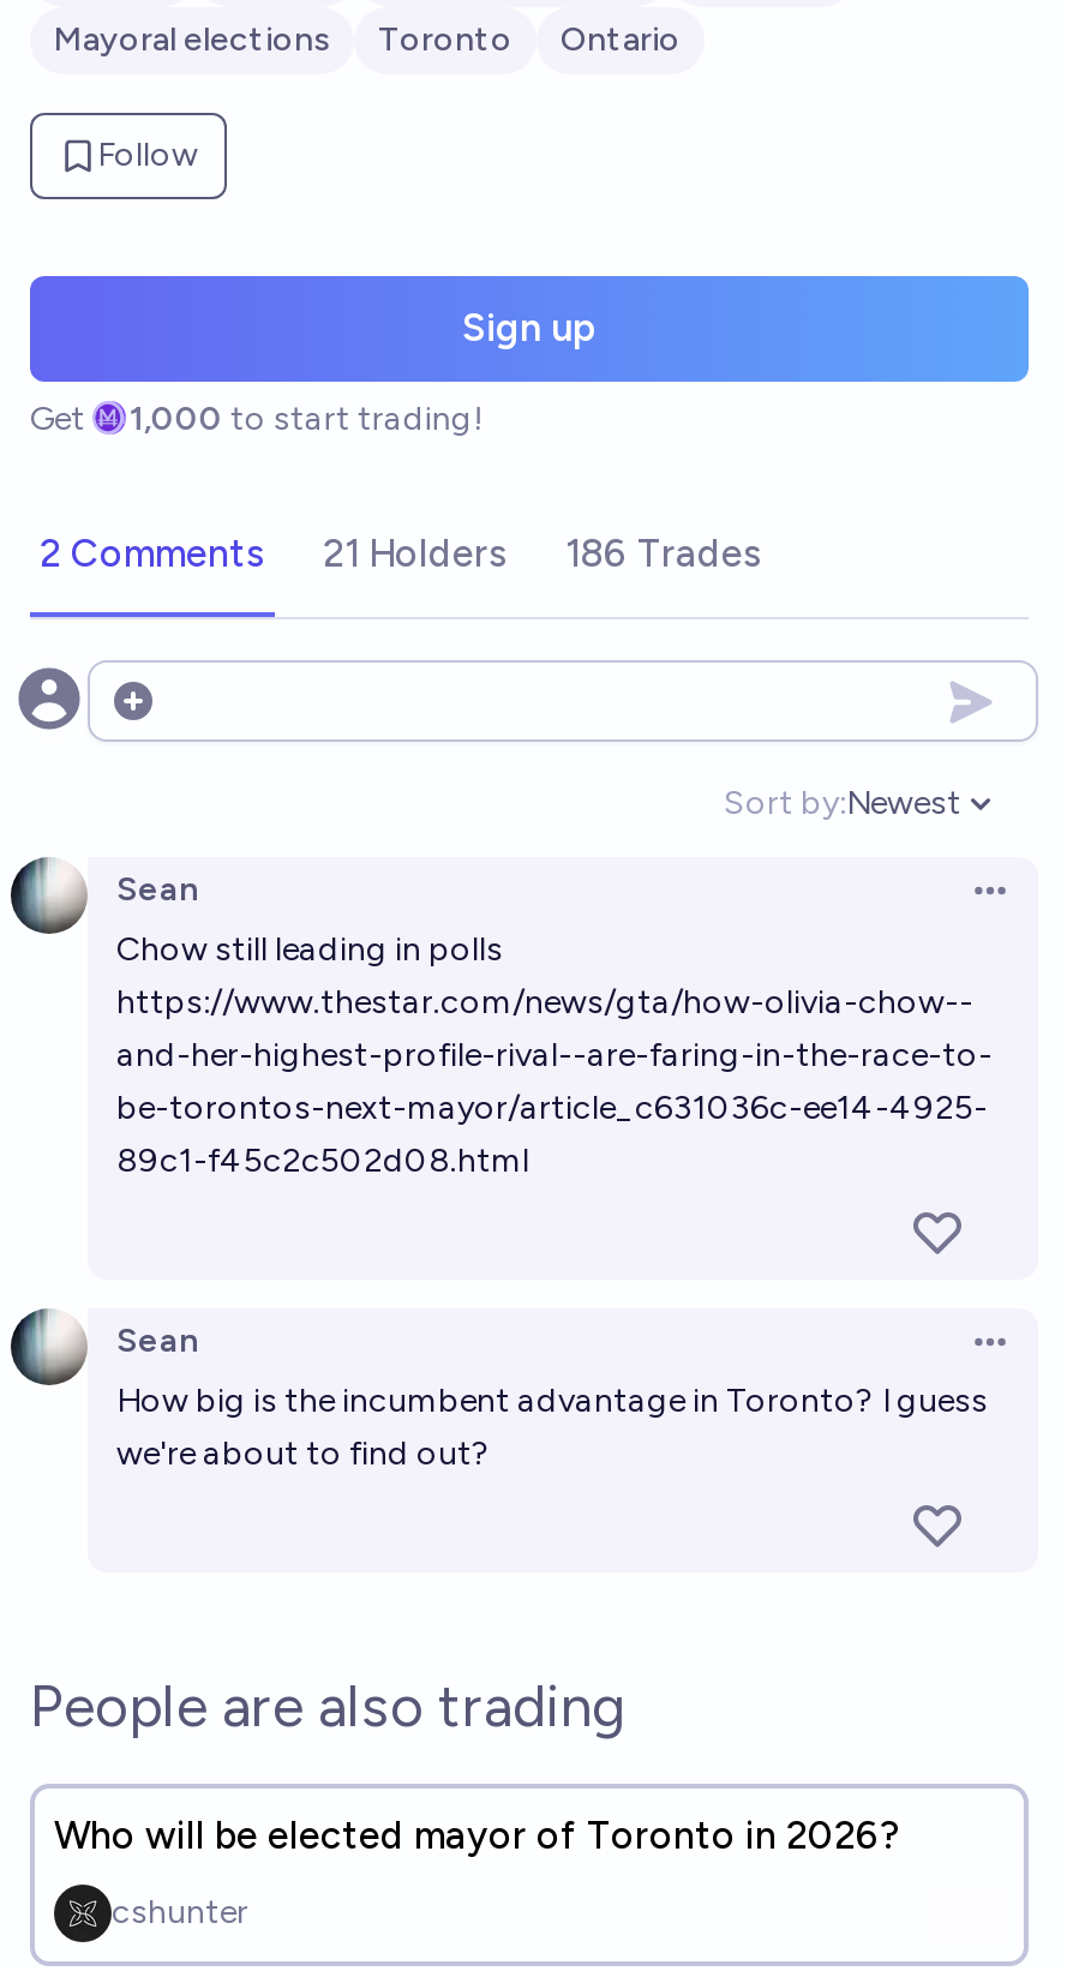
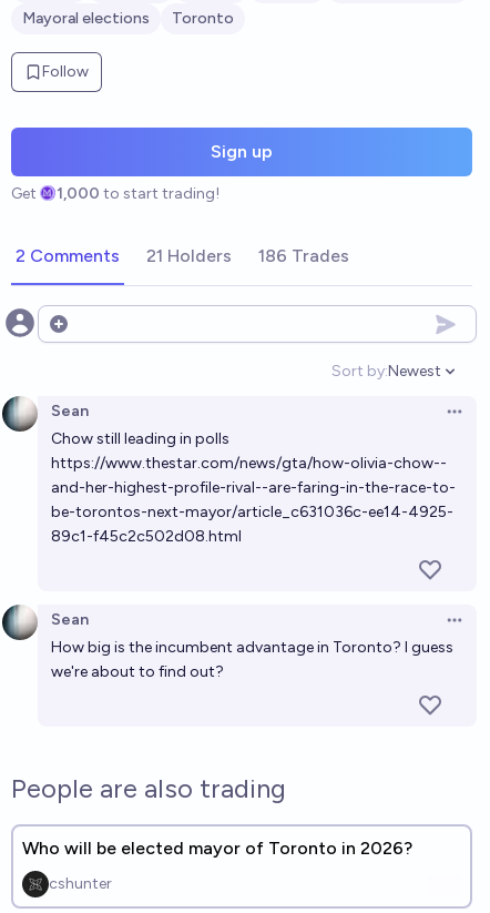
[561,19,681,60] Ontario -> none

